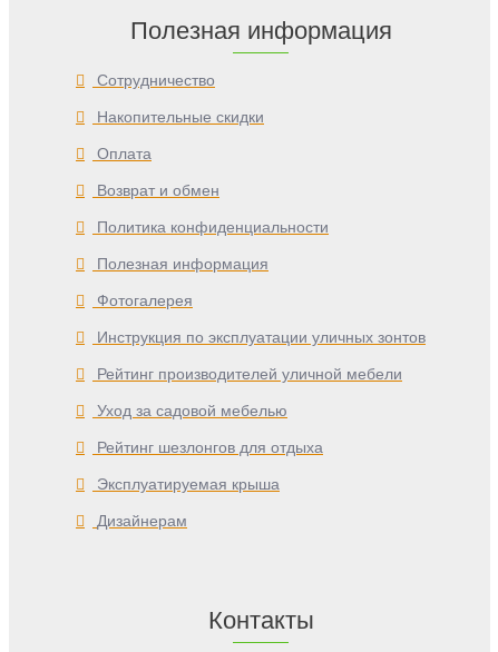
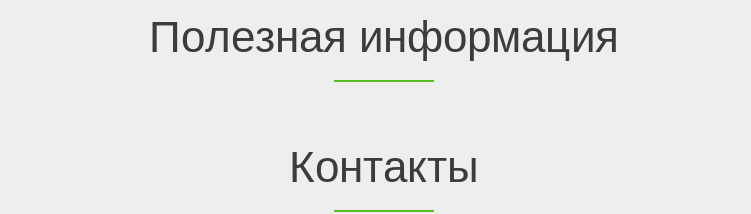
[97,71,426,530] Сотрудничество | Накопительные скидки | Оплата | Возврат и обмен | Политика конфиденциальности | Полезная информация | Фотогалерея | Инструкция по эксплуатации уличных зонтов | Рейтинг производителей уличной мебели | Уход за садовой мебелью | Рейтинг шезлонгов для отдыха | Эксплуатируемая крыша | Дизайнерам -> none

